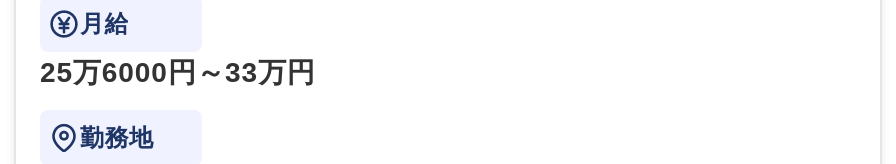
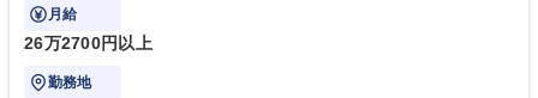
[40,56,315,88] 25万6000円～33万円 -> [24,33,152,53] 26万2700円以上

